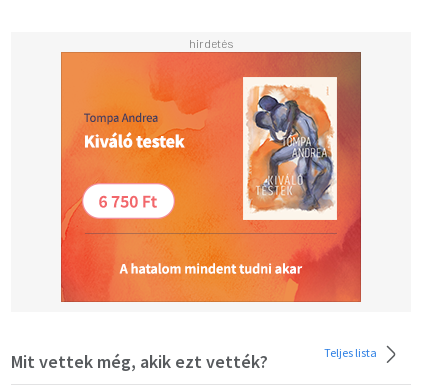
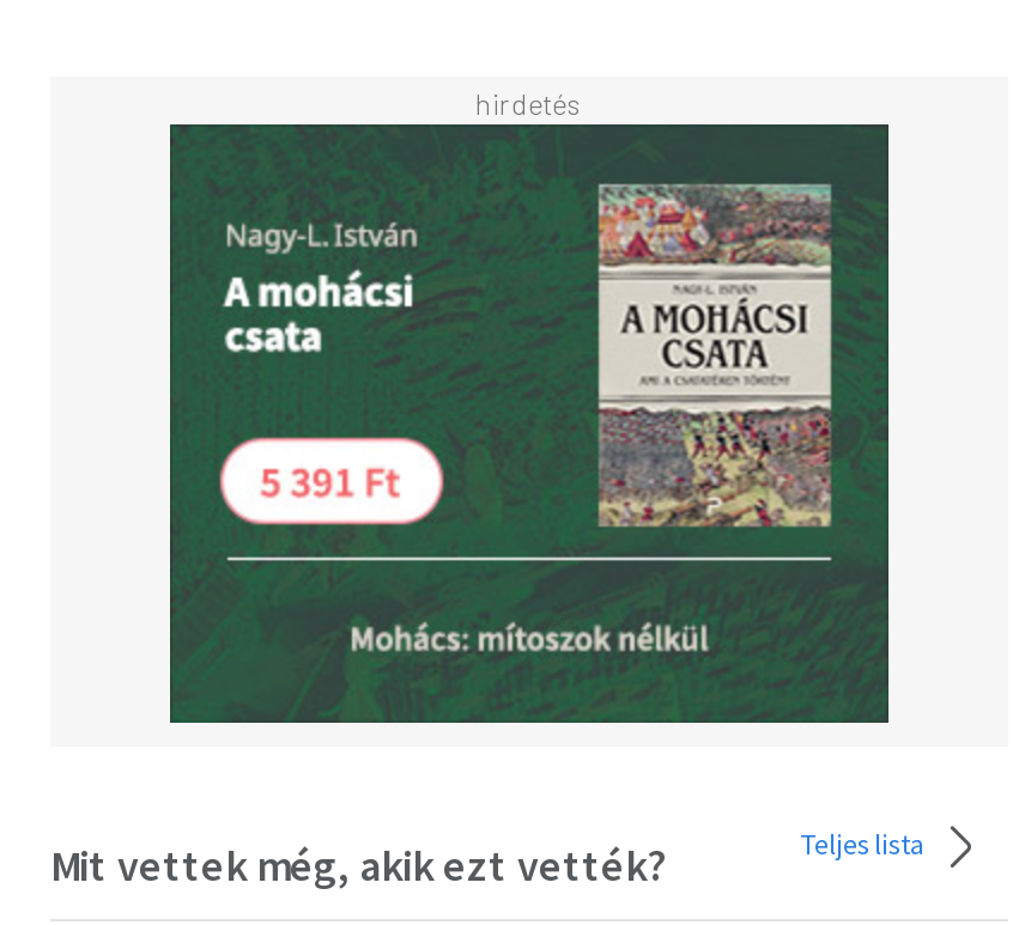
[60,51,362,303] [image] -> [168,122,891,725] [image]

